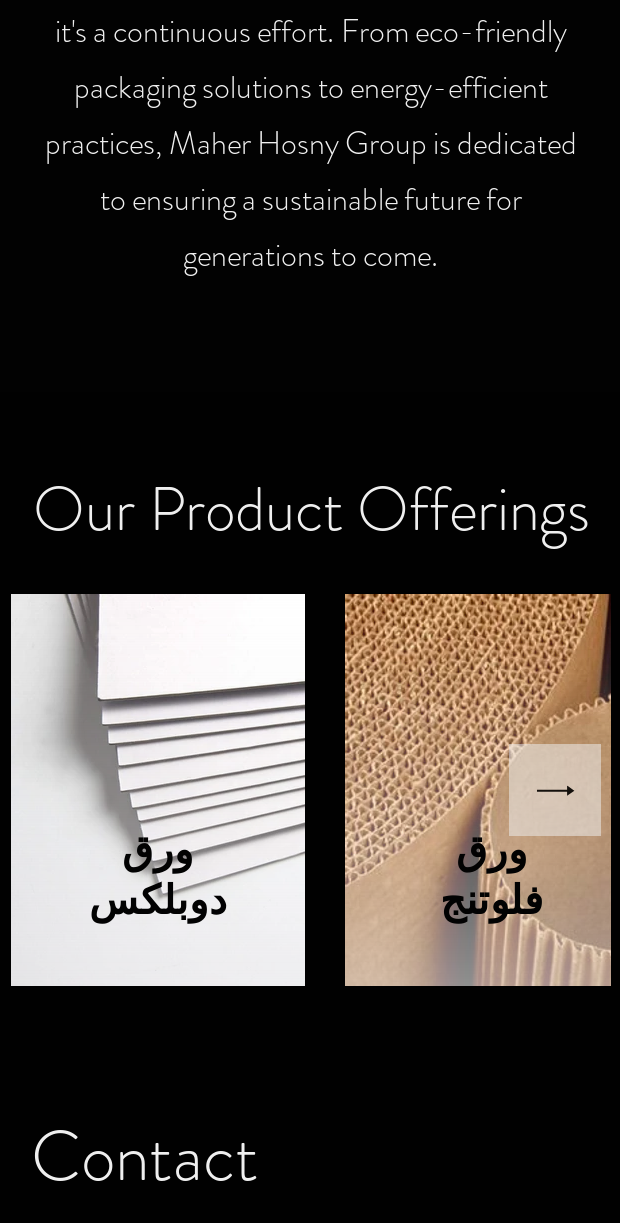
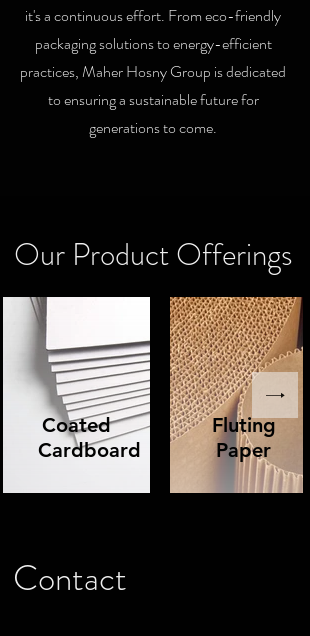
[89,826,227,924] ورق | دوبلكس -> [38,413,141,462] Coated | Cardboard
[440,826,544,924] ورق | فلوتنج -> [211,413,275,462] Fluting | Paper

